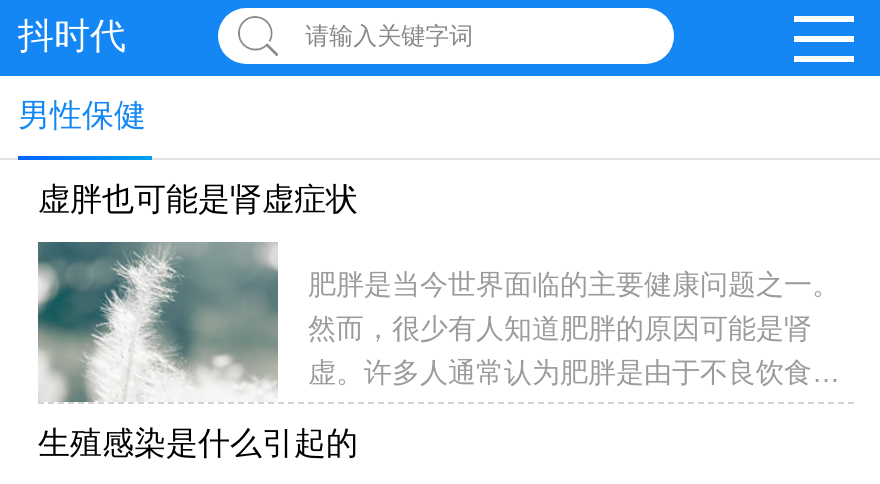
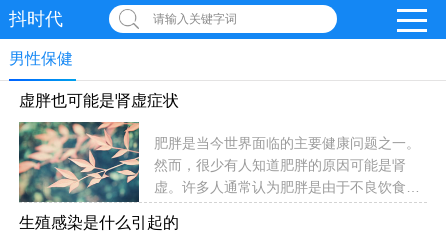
[36,240,278,402] [image] -> [18,121,140,203] [image]

